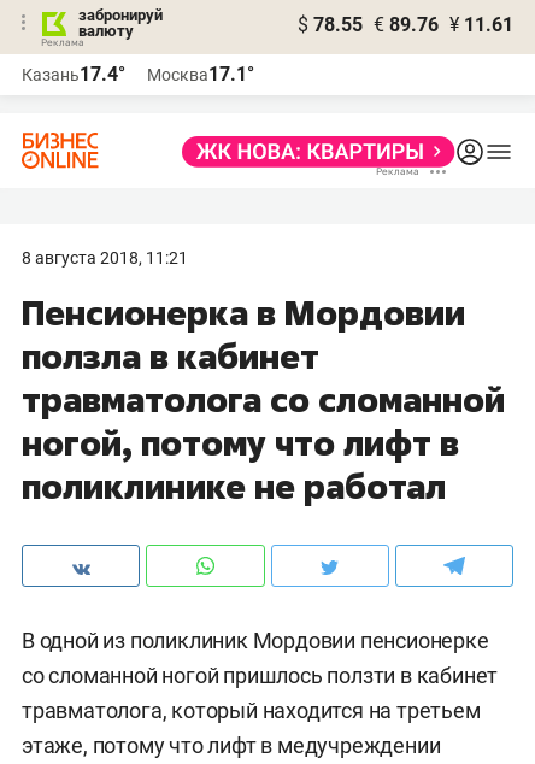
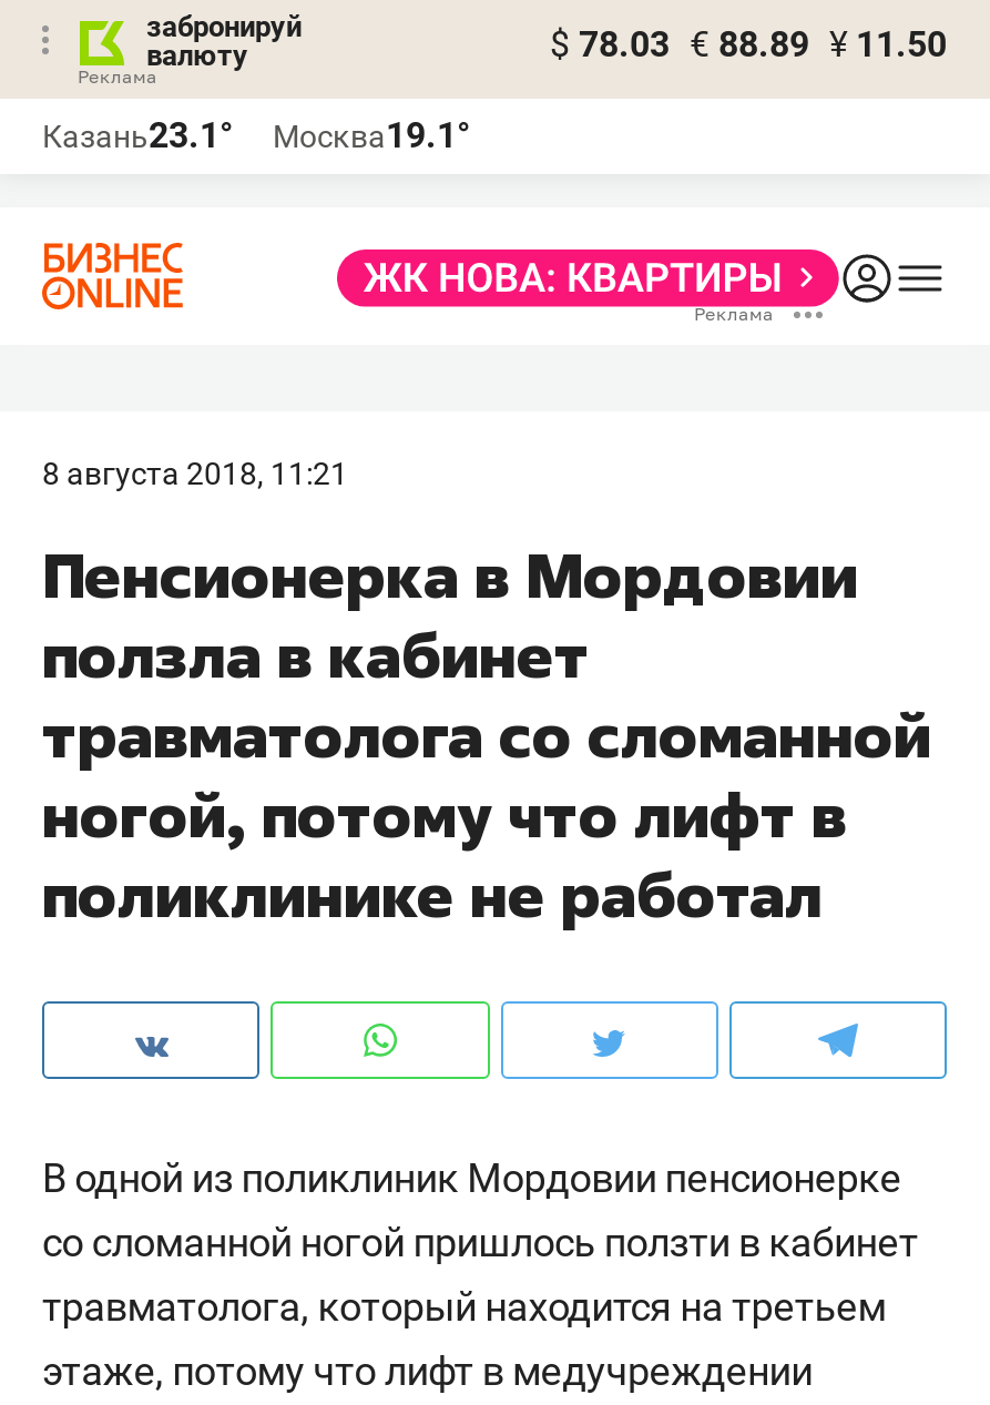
[298,13,513,36] $ 78.55 € 89.76 ¥ 11.61 -> [550,23,947,65] $ 78.03 € 88.89 ¥ 11.50
[22,63,125,86] Казань17.4° -> [42,114,233,156] Казань23.1°
[147,63,254,86] Москва17.1° -> [273,114,470,156] Москва19.1°

